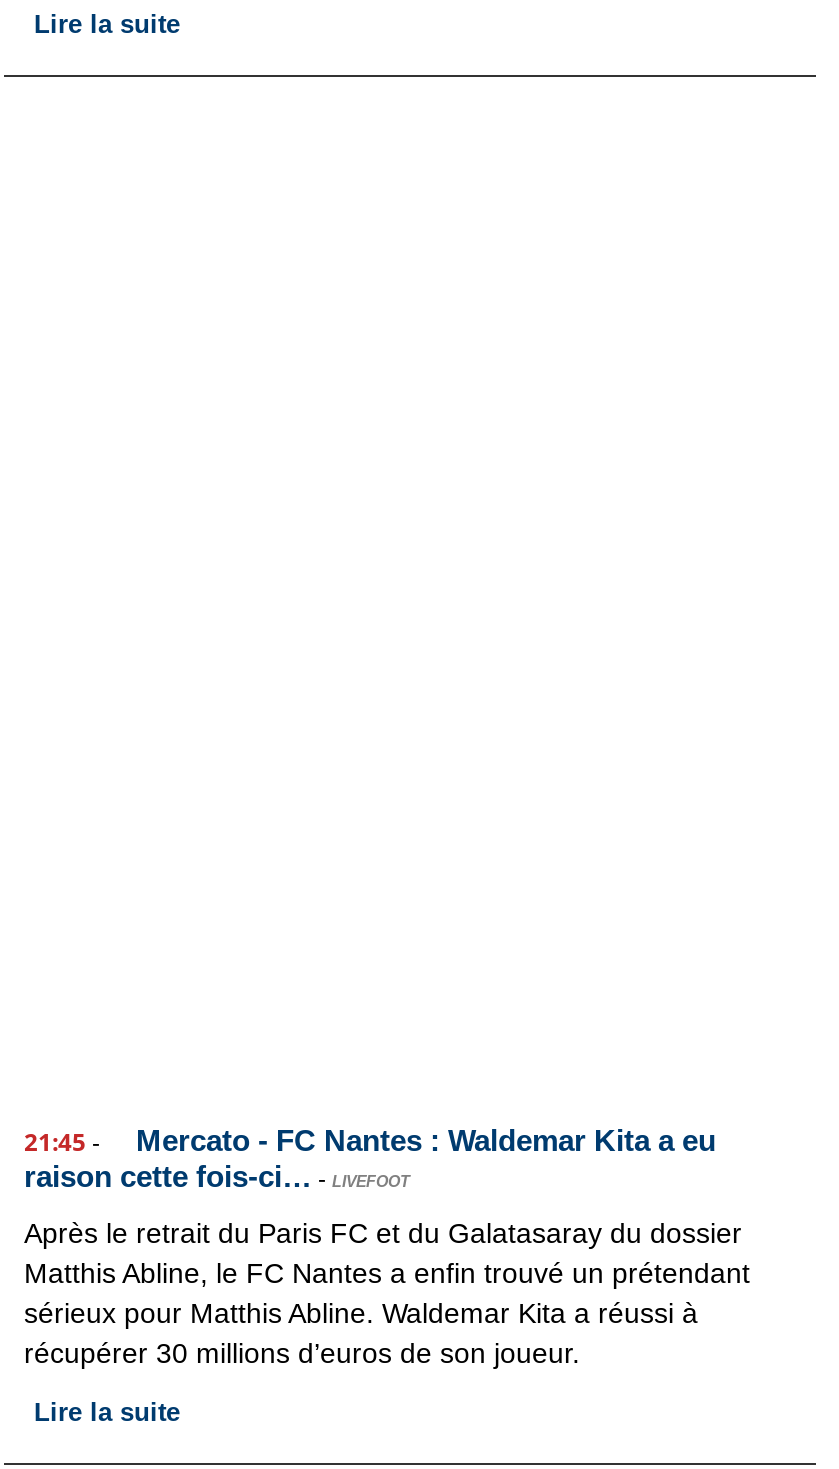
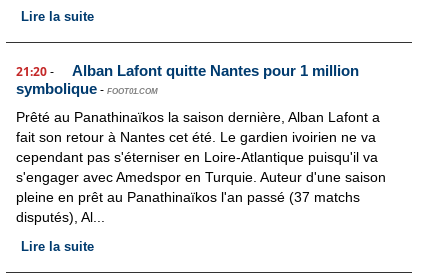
[24,1123,716,1193] 21:45 - | Mercato - FC Nantes : Waldemar Kita a eu | raison cette fois-ci… - LIVEFOOT -> [16,62,359,97] 21:20 - | Alban Lafont quitte Nantes pour 1 million | symbolique - FOOT01.COM
[24,1217,750,1369] Après le retrait du Paris FC et du Galatasaray du dossier | Matthis Abline, le FC Nantes a enfin trouvé un prétendant | sérieux pour Matthis Abline. Waldemar Kita a réussi à | récupérer 30 millions d’euros de son joueur. -> [16,109,386,225] Prêté au Panathinaïkos la saison dernière, Alban Lafont a | fait son retour à Nantes cet été. Le gardien ivoirien ne va | cependant pas s'éterniser en Loire-Atlantique puisqu'il va | s'engager avec Amedspor en Turquie. Auteur d'une saison | pleine en prêt au Panathinaïkos l'an passé (37 matchs | disputés), Al...

